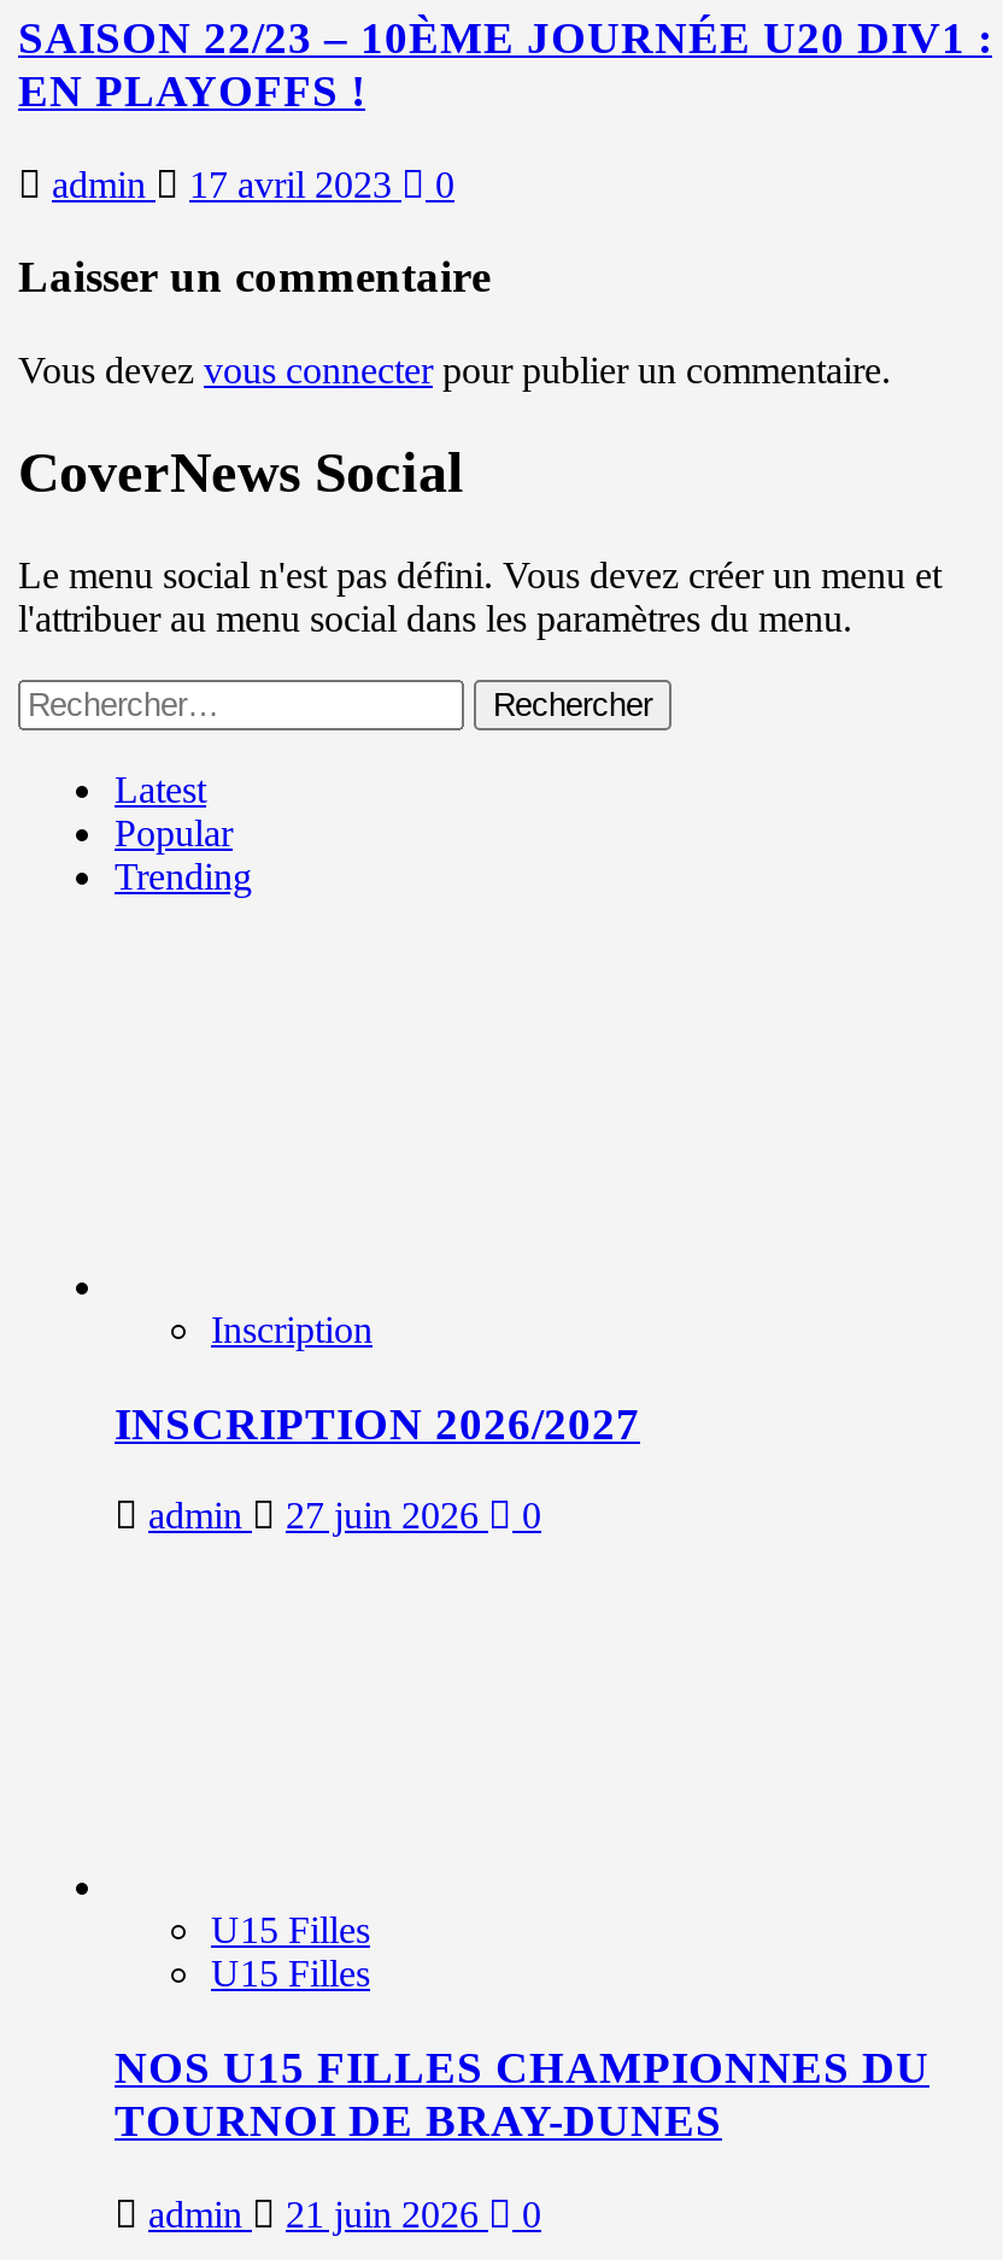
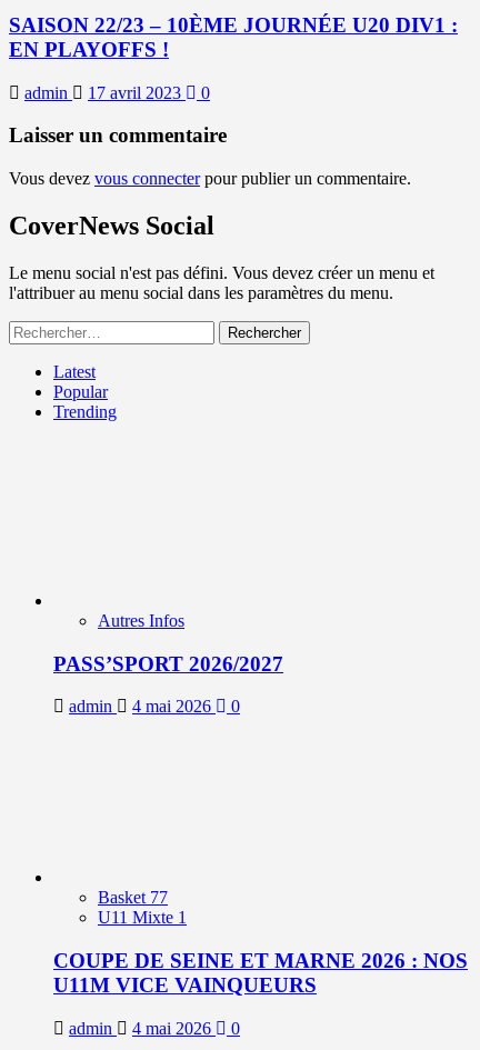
[211,1309,373,1349] Inscription -> [98,611,184,630] Autres Infos
[115,1397,640,1448] INSCRIPTION 2026/2027 -> [53,652,283,675] PASS’SPORT 2026/2027
[148,1495,541,1536] admin 27 juin 2026 0 -> [69,697,240,716] admin 4 mai 2026 0
[211,1910,370,1994] U15 Filles | U15 Filles -> [98,888,187,927] Basket 77 | U11 Mixte 1
[115,2042,929,2145] NOS U15 FILLES CHAMPIONNES DU | TOURNOI DE BRAY-DUNES -> [53,949,468,997] COUPE DE SEINE ET MARNE 2026 : NOS | U11M VICE VAINQUEURS
[148,2193,541,2234] admin 21 juin 2026 0 -> [69,1019,240,1037] admin 4 mai 2026 0

